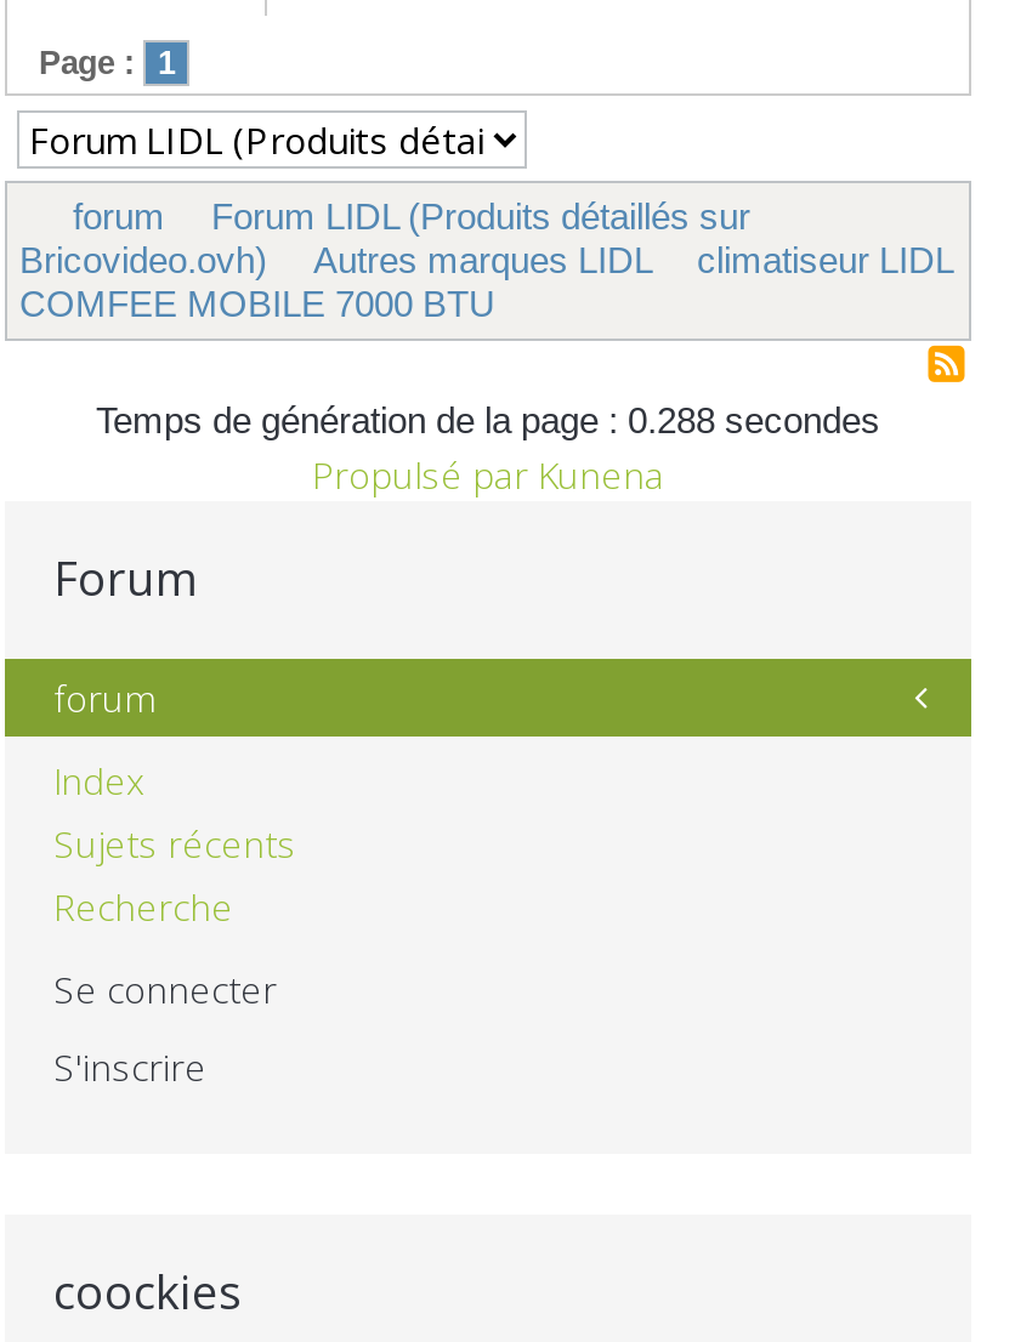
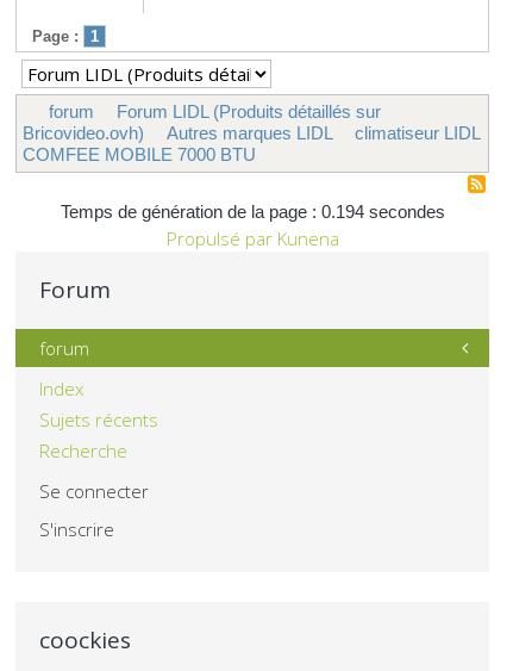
[96,399,880,440] Temps de génération de la page : 0.288 secondes -> [60,201,445,222] Temps de génération de la page : 0.194 secondes

